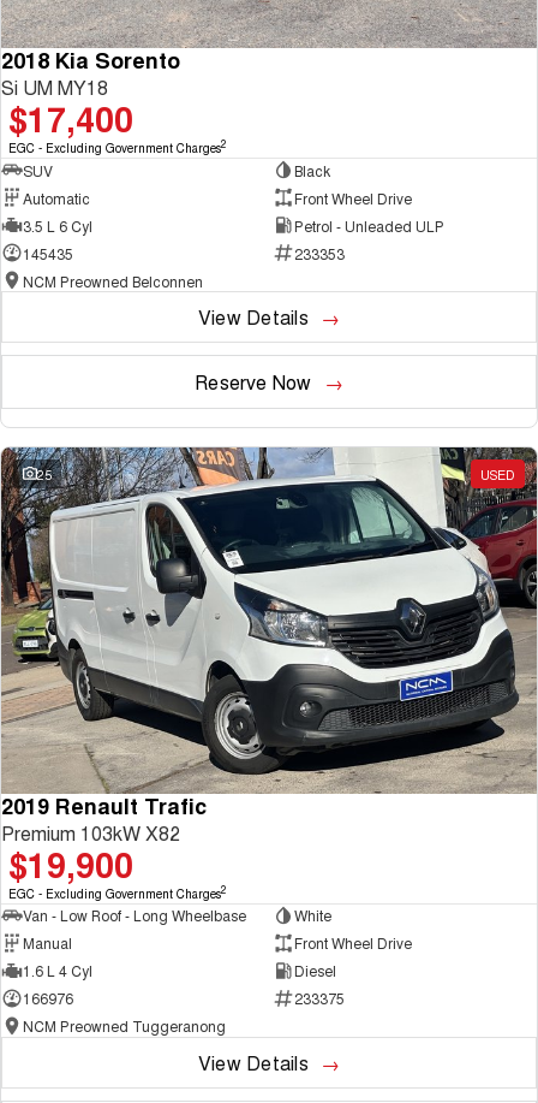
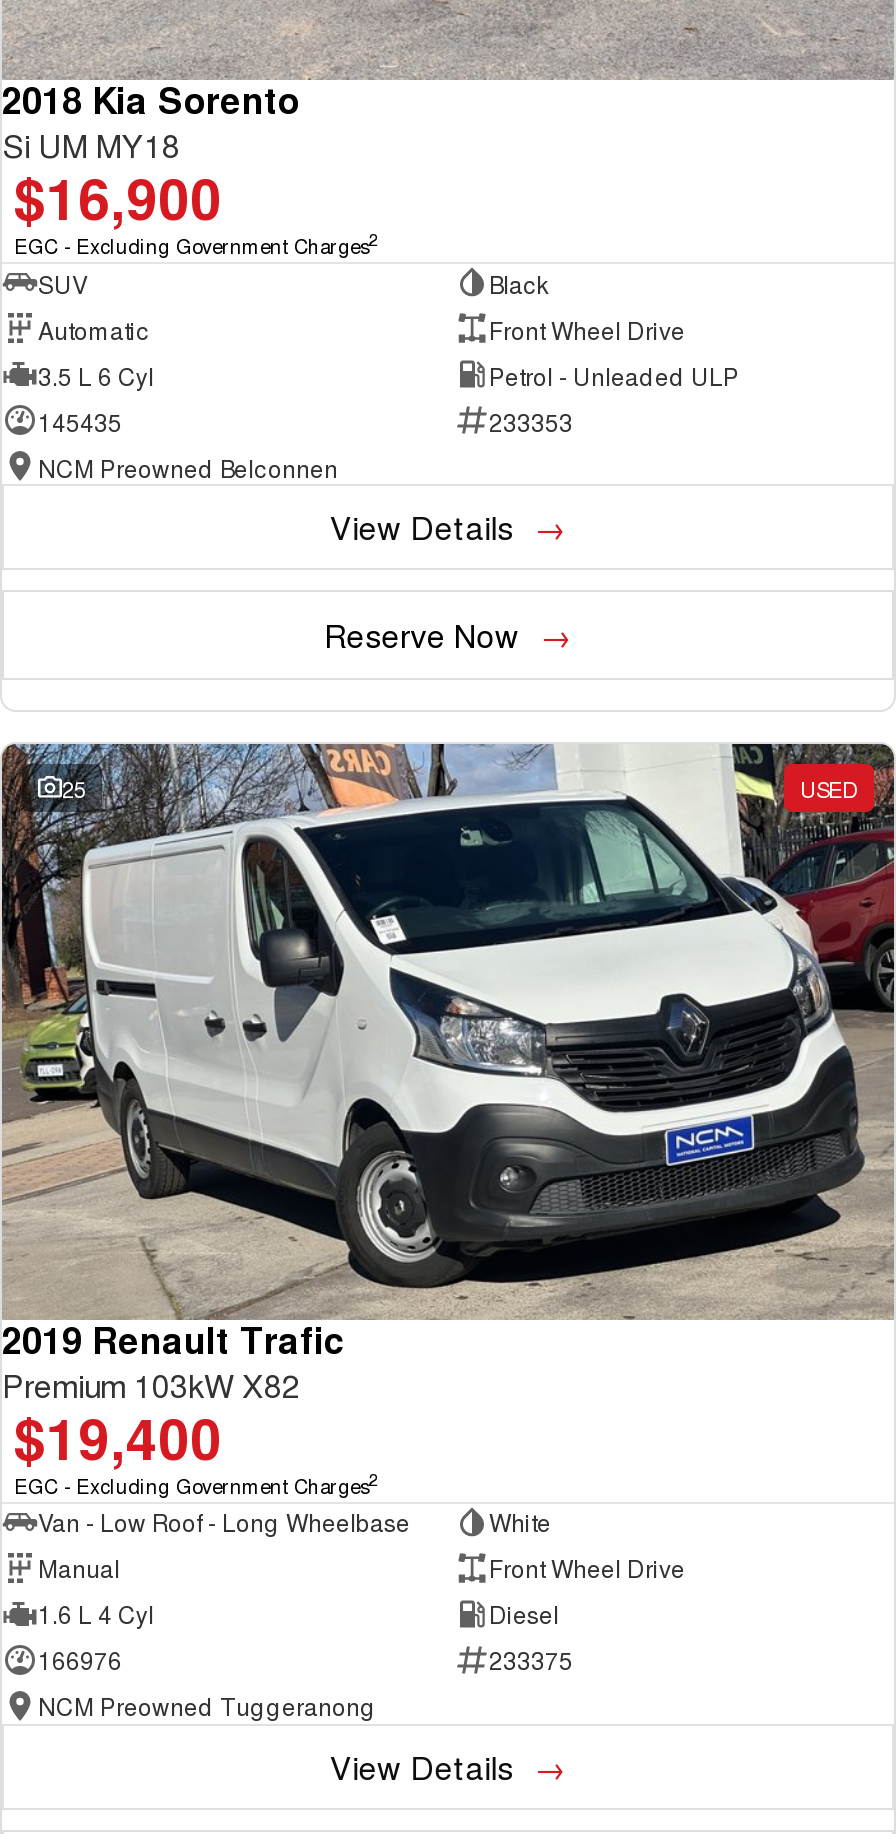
[8,94,133,143] $17,400 -> [14,156,222,238] $16,900
[8,840,133,889] $19,900 -> [14,1396,222,1478] $19,400

